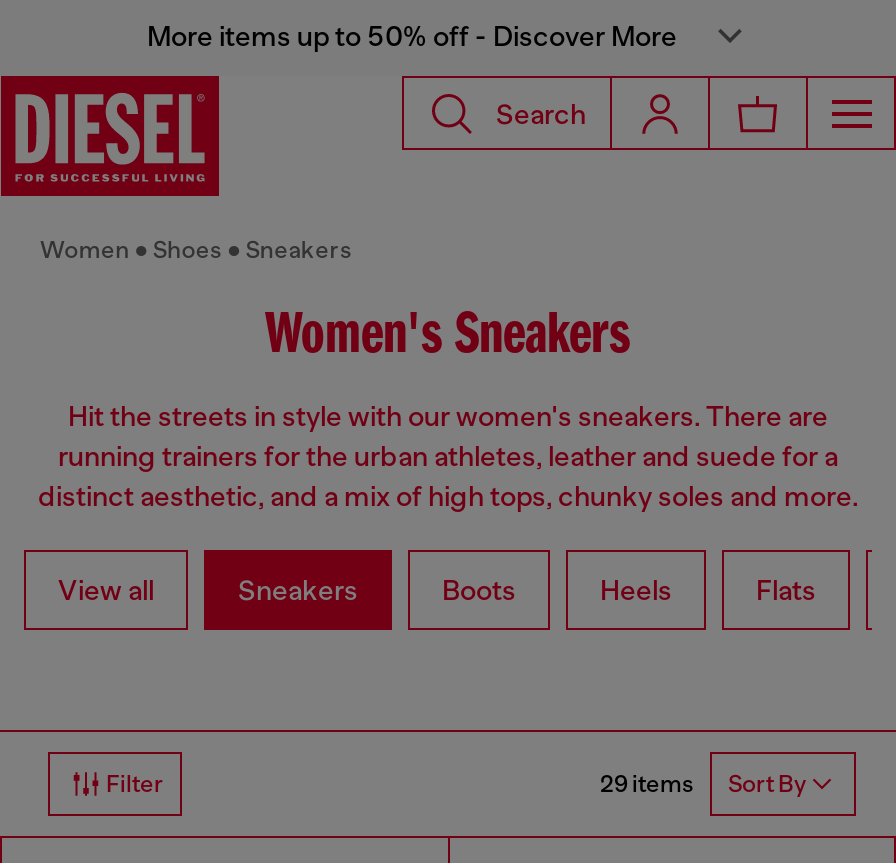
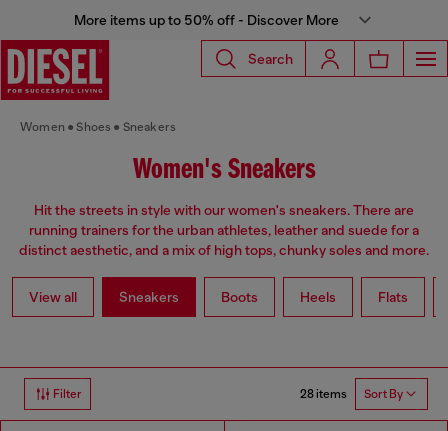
[600,770,806,799] 29 items Sort By -> [300,387,403,401] 28 items Sort By

